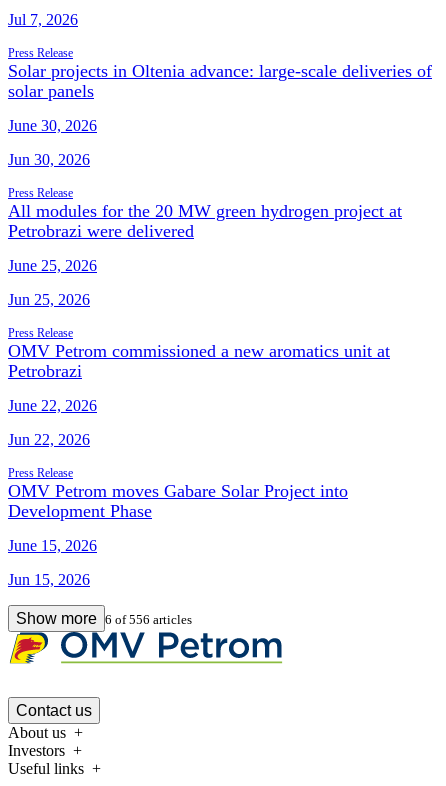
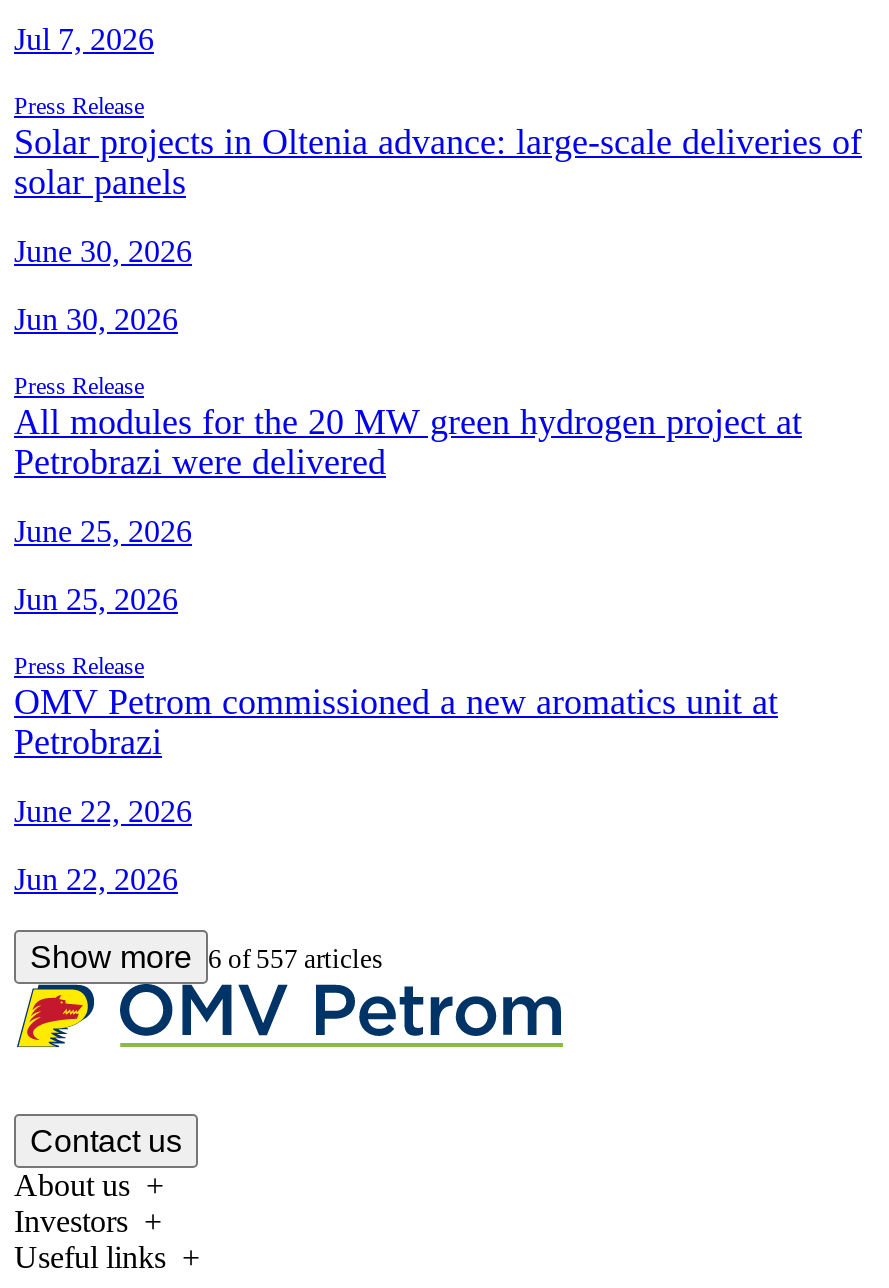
[8,466,348,627] Press Release | OMV Petrom moves Gabare Solar Project into | Development Phase | June 15, 2026 | Jun 15, 2026 | Show more 6 of 556 articles -> [30,941,382,975] Show more 6 of 557 articles

